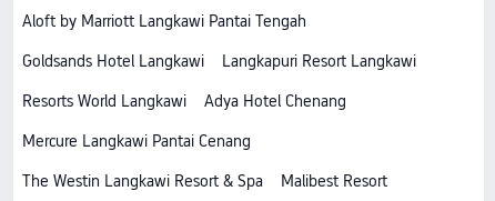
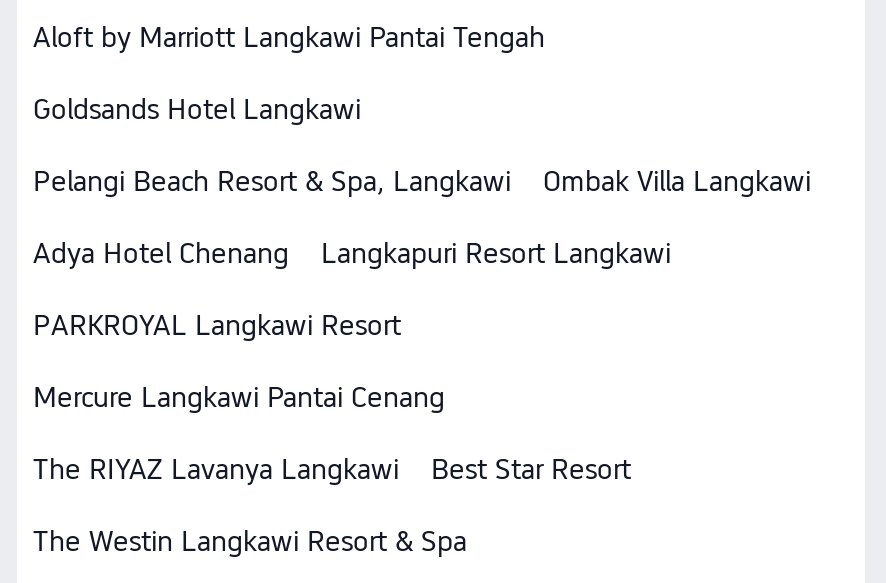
none -> [33,165,811,197] Pelangi Beach Resort & Spa, Langkawi | Ombak Villa Langkawi
[22,92,186,110] Resorts World Langkawi -> [33,309,401,341] PARKROYAL Langkawi Resort
moved [204,92,346,110] -> [33,237,289,269]: Adya Hotel Chenang
none -> [33,453,631,485] The RIYAZ Lavanya Langkawi | Best Star Resort
[281,172,387,190] Malibest Resort -> none

